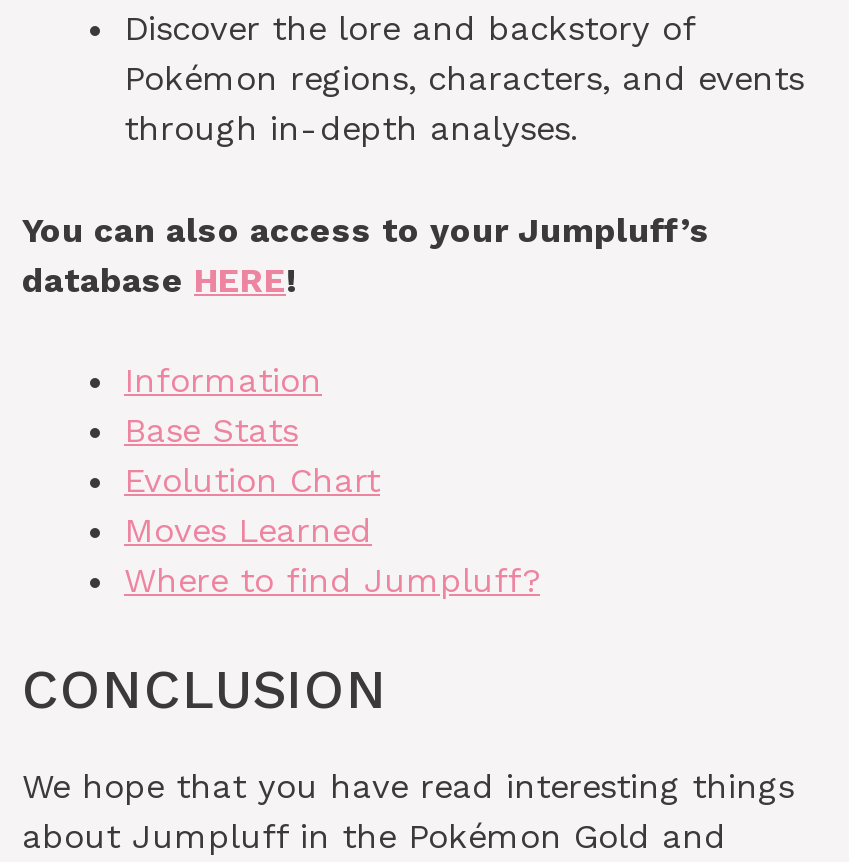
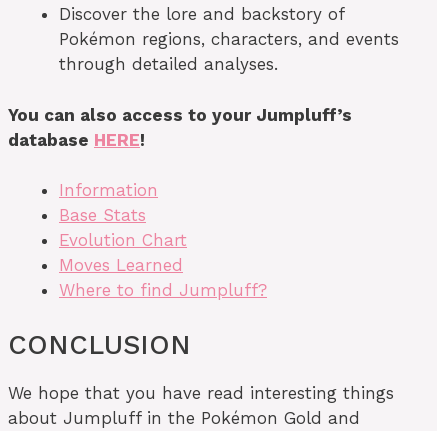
[124,109,578,149] through in-depth analyses. -> [59,54,278,74] through detailed analyses.

